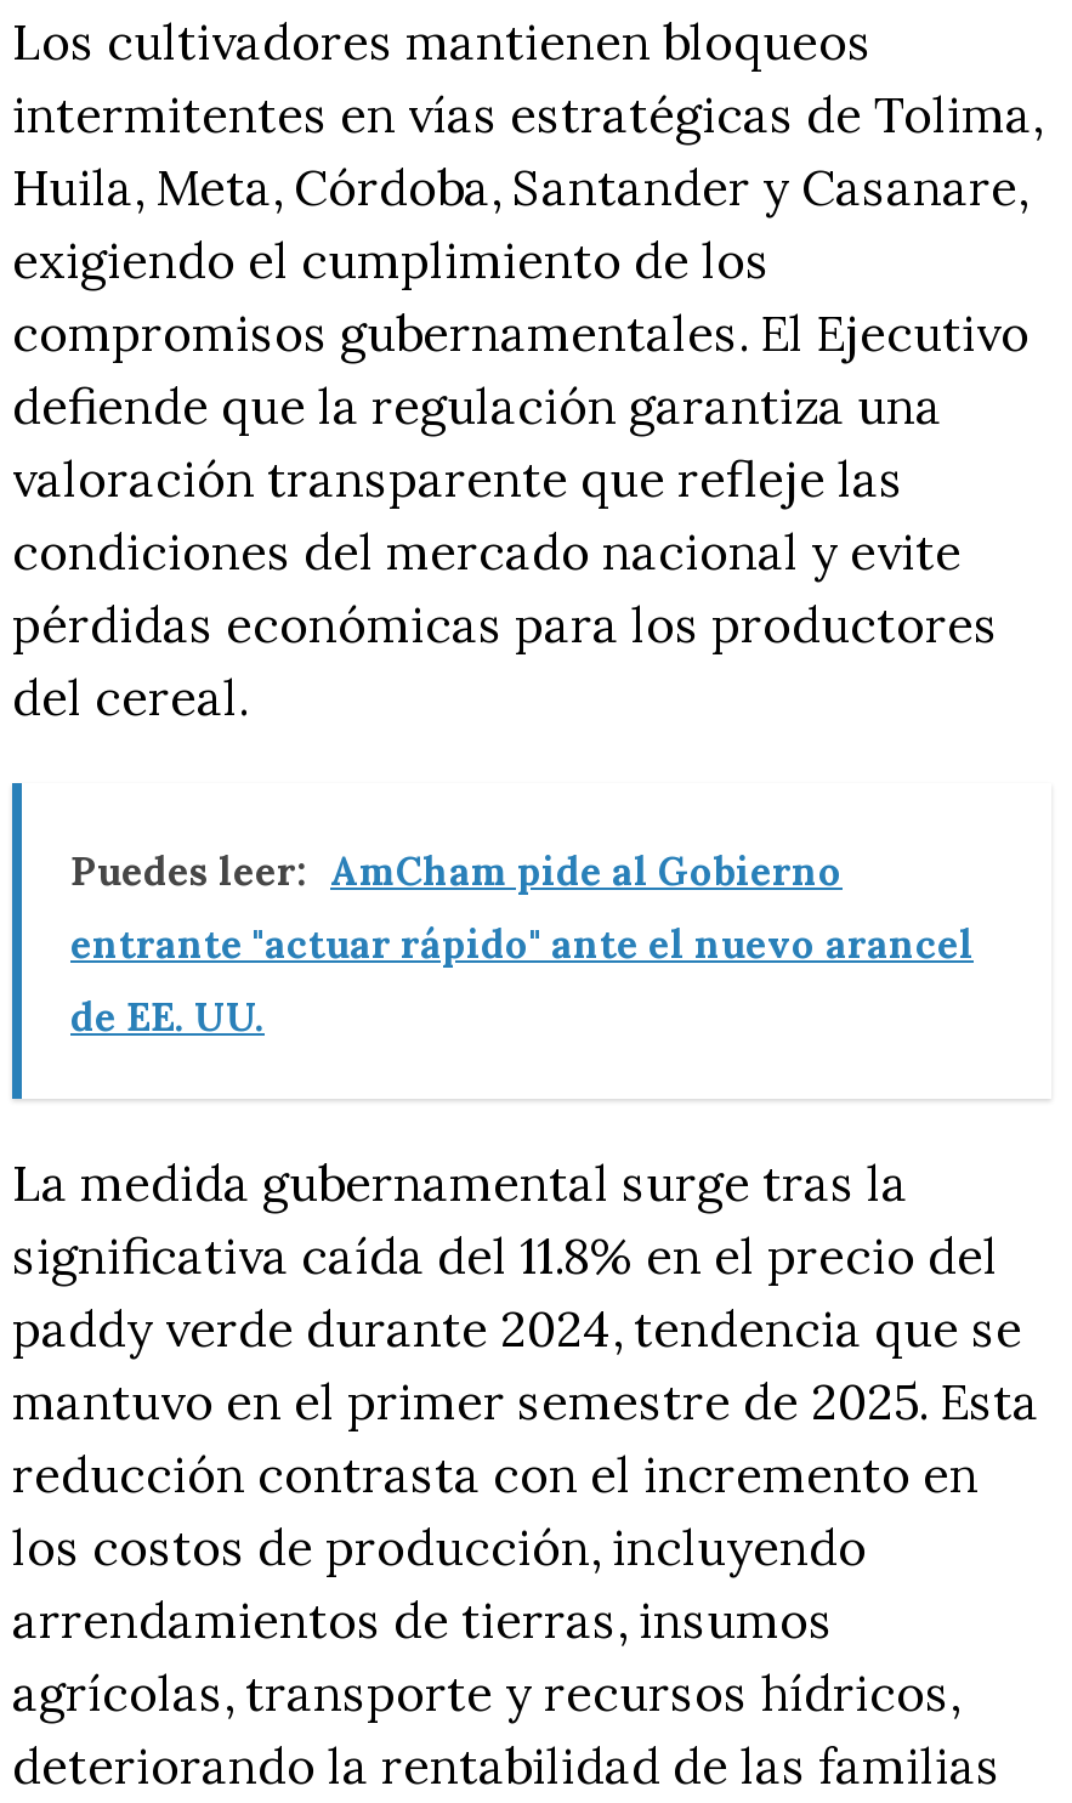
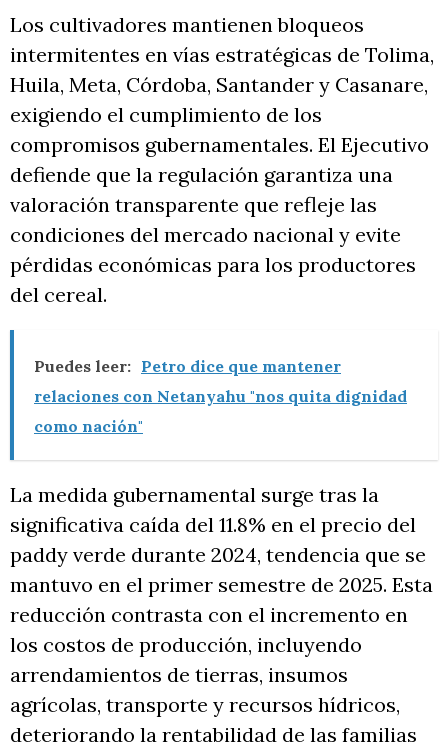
[70,847,843,896] Puedes leer: AmCham pide al Gobierno -> [34,356,341,376] Puedes leer: Petro dice que mantener
[70,920,974,968] entrante "actuar rápido" ante el nuevo arancel -> [34,386,407,406] relaciones con Netanyahu "nos quita dignidad
[70,993,265,1041] de EE. UU. -> [34,416,143,436] como nación"

